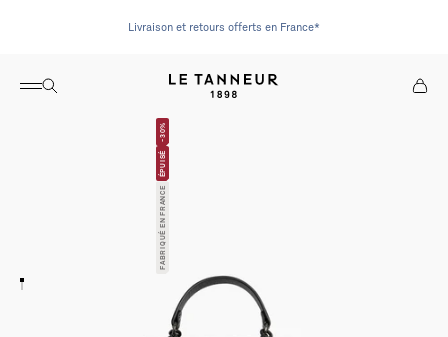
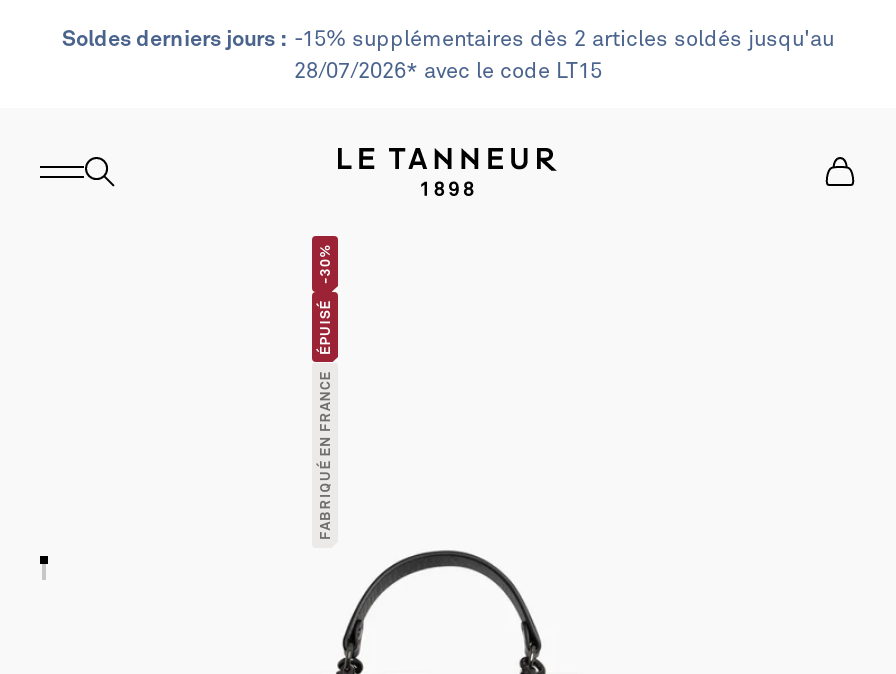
[128,22,320,33] Livraison et retours offerts en France* -> [62,28,834,82] Soldes derniers jours : -15% supplémentaires dès 2 articles soldés jusqu'au | 28/07/2026* avec le code LT15

